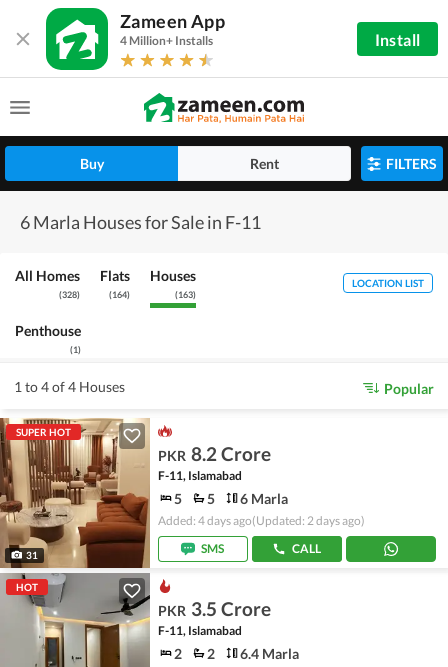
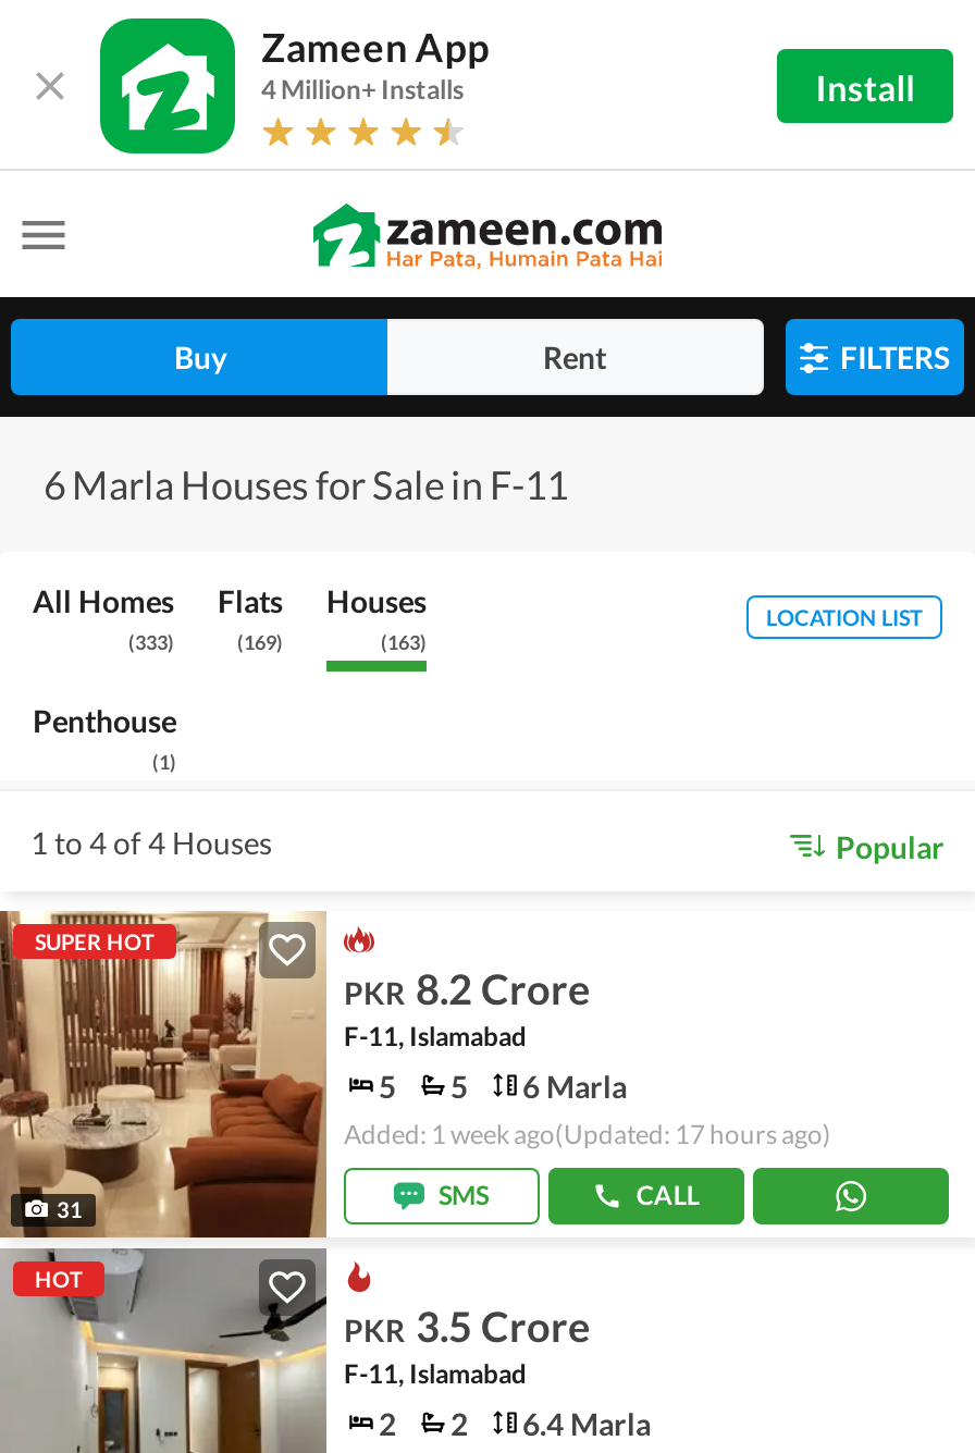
[59,289,80,300] (328) -> [128,630,174,654] (333)
[109,289,130,300] (164) -> [237,630,283,654] (169)
[158,513,365,528] Added: 4 days ago(Updated: 2 days ago) -> [344,1118,831,1150] Added: 1 week ago(Updated: 17 hours ago)

